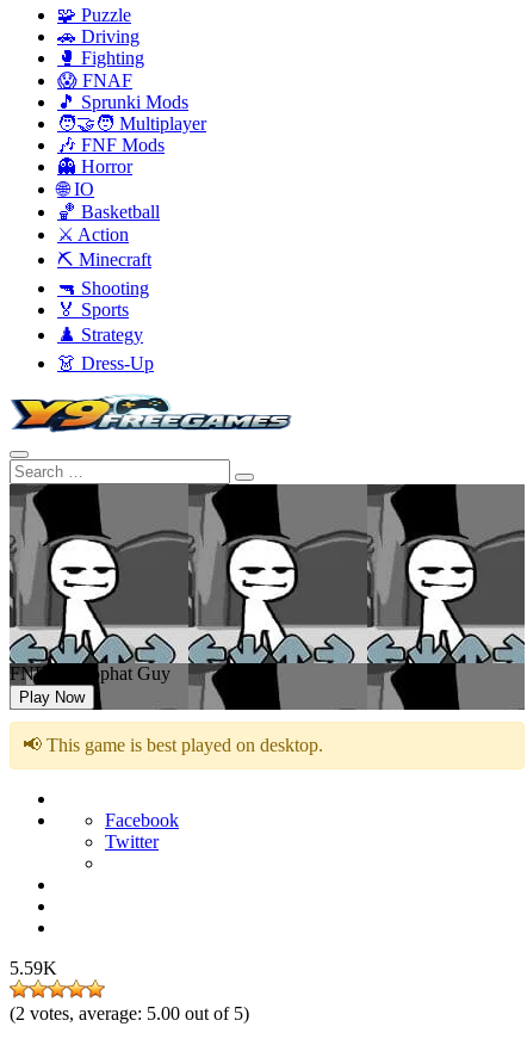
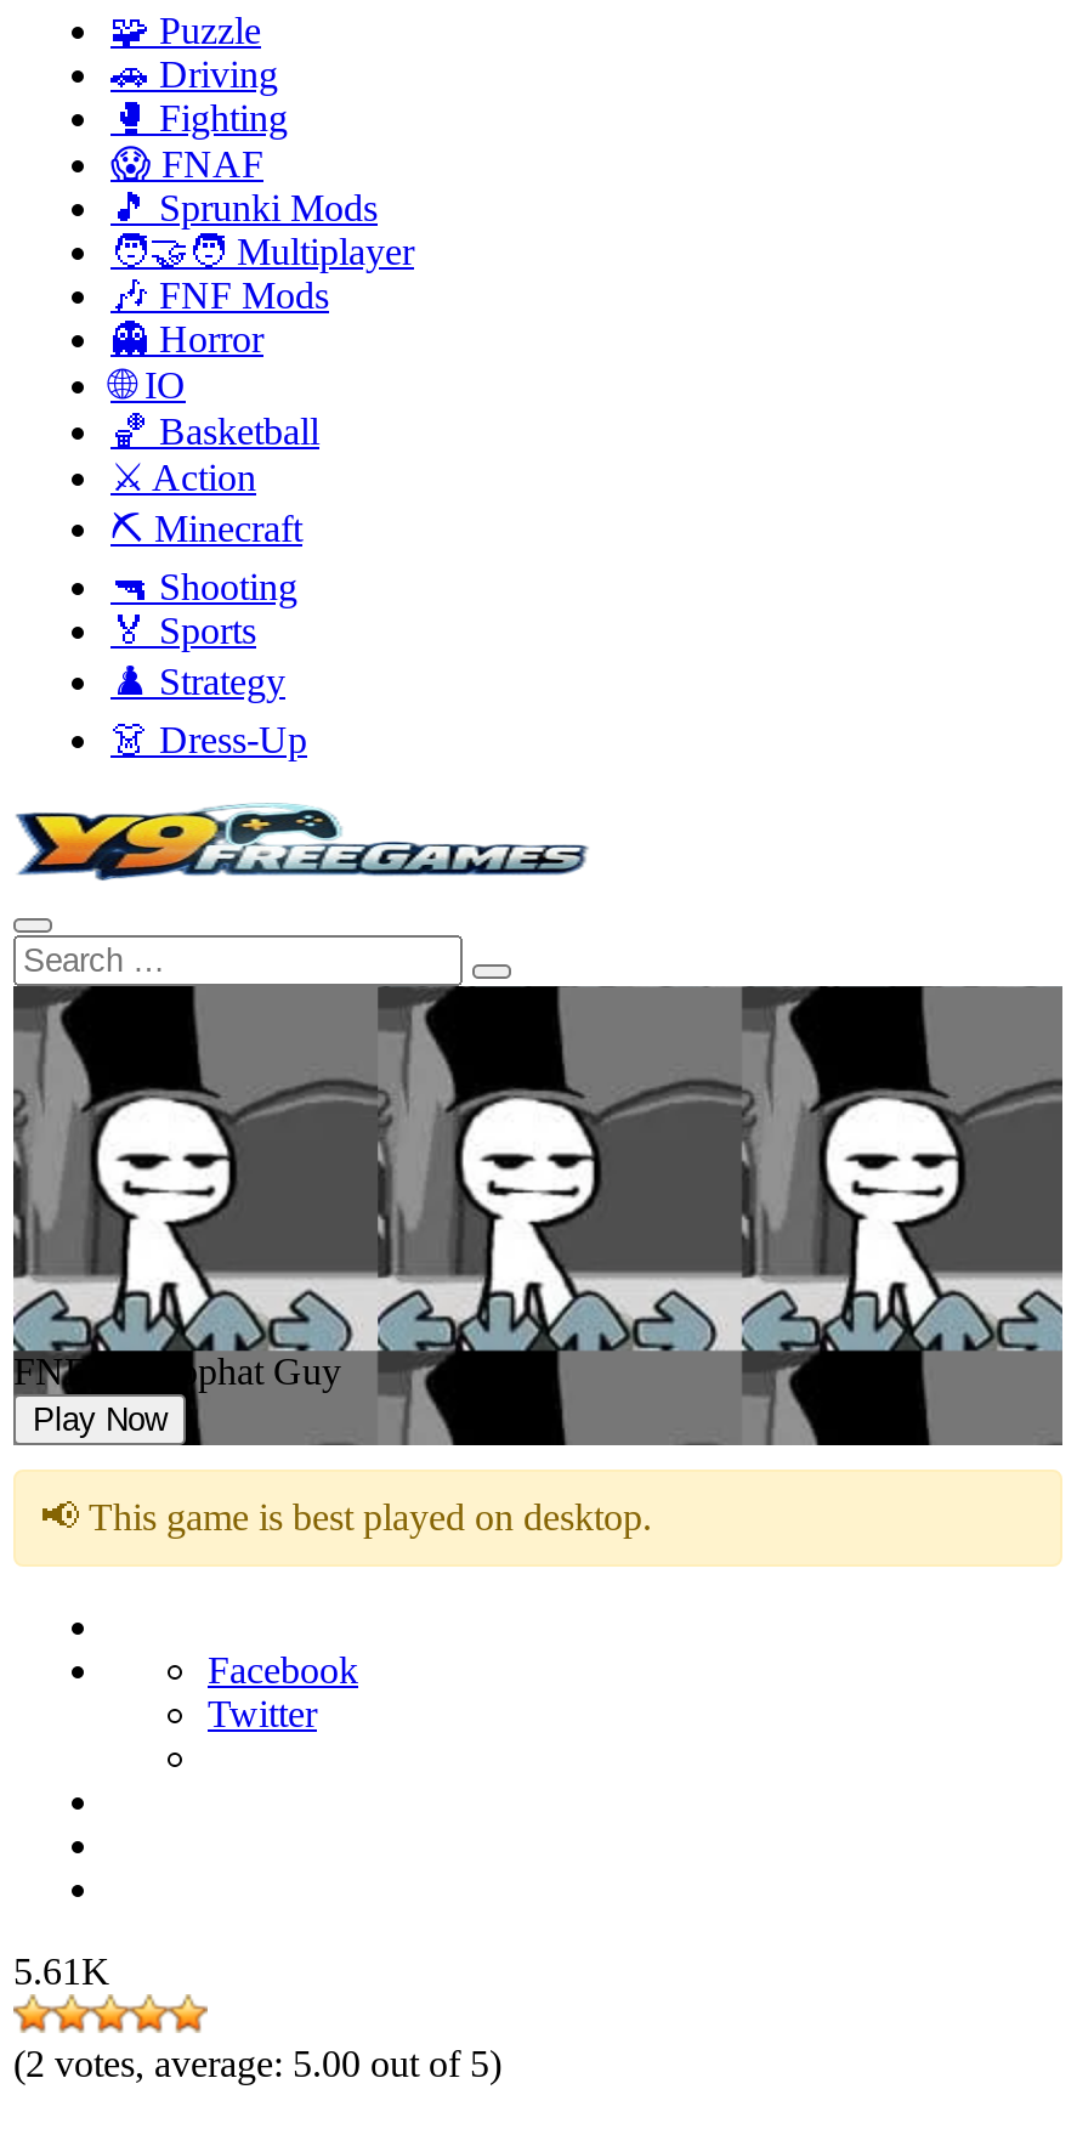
[10,958,57,978] 5.59K -> [13,1950,110,1992] 5.61K

